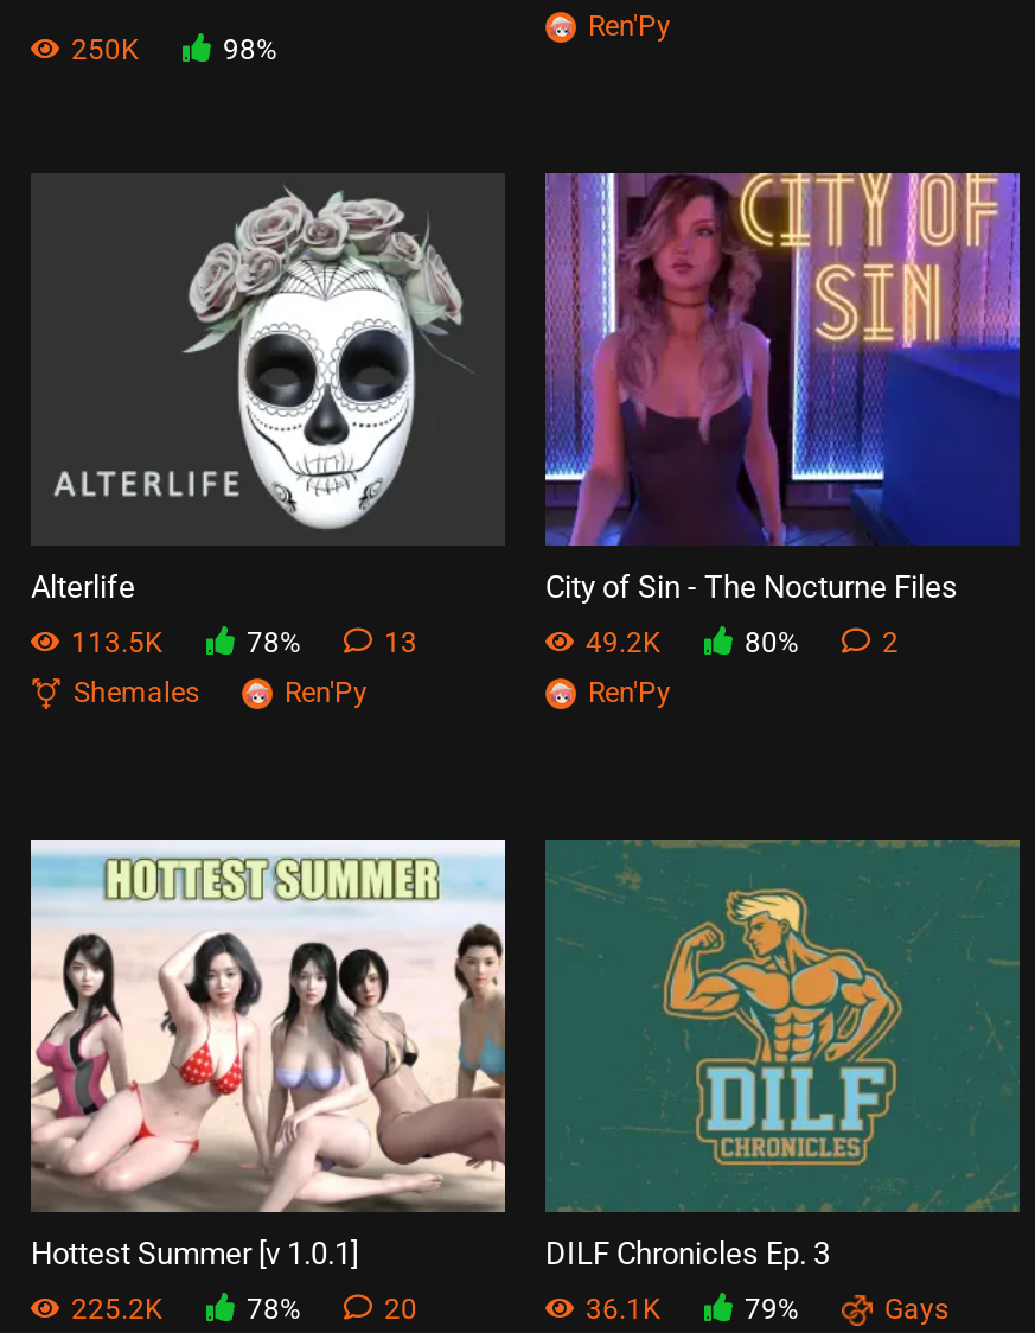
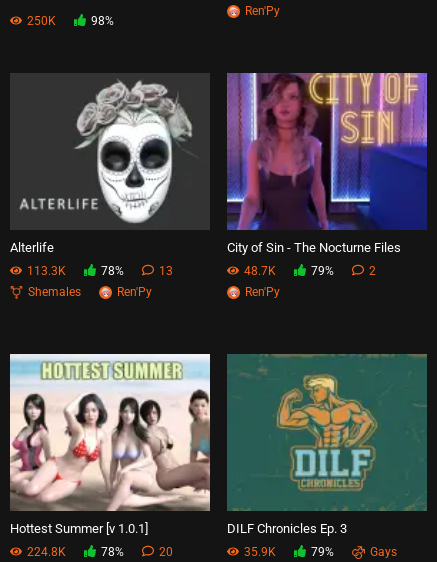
[71,625,164,658] 113.5K -> [27,264,66,278] 113.3K
[586,625,799,658] 49.2K | 80% -> [244,264,334,278] 48.7K | 79%
[71,1292,164,1325] 225.2K -> [27,545,66,559] 224.8K
[586,1292,662,1325] 36.1K -> [244,545,276,559] 35.9K

